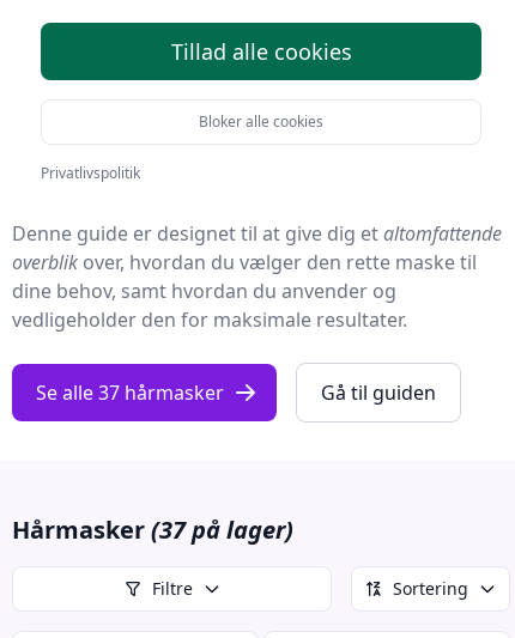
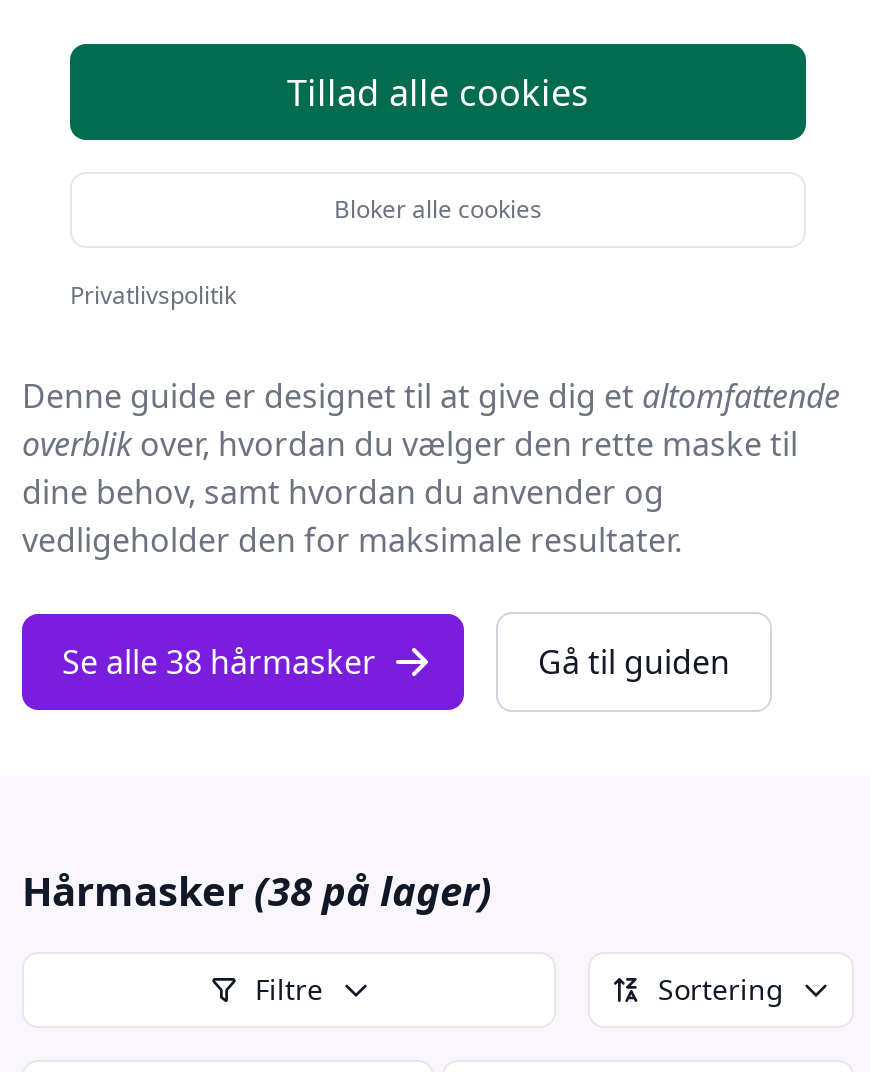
[36,379,224,406] Se alle 37 hårmasker -> [62,640,376,684] Se alle 38 hårmasker
[12,514,293,546] Hårmasker (37 på lager) -> [22,864,492,918] Hårmasker (38 på lager)

